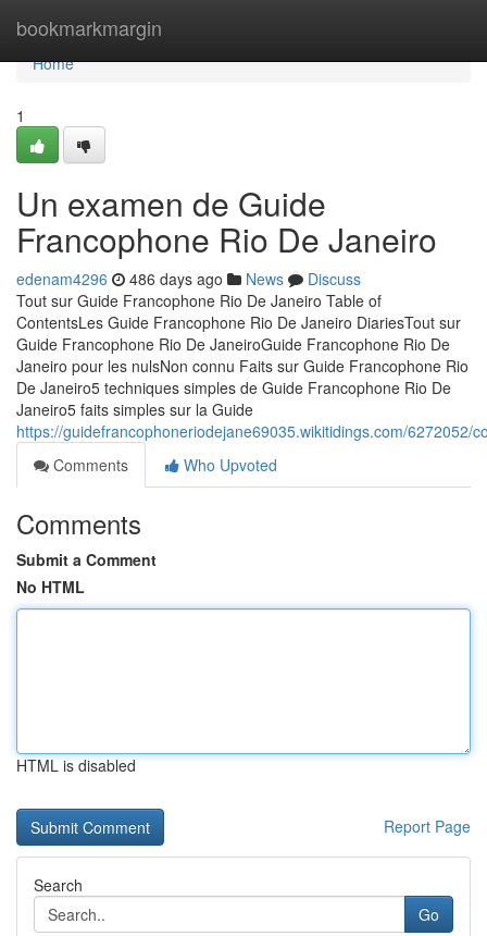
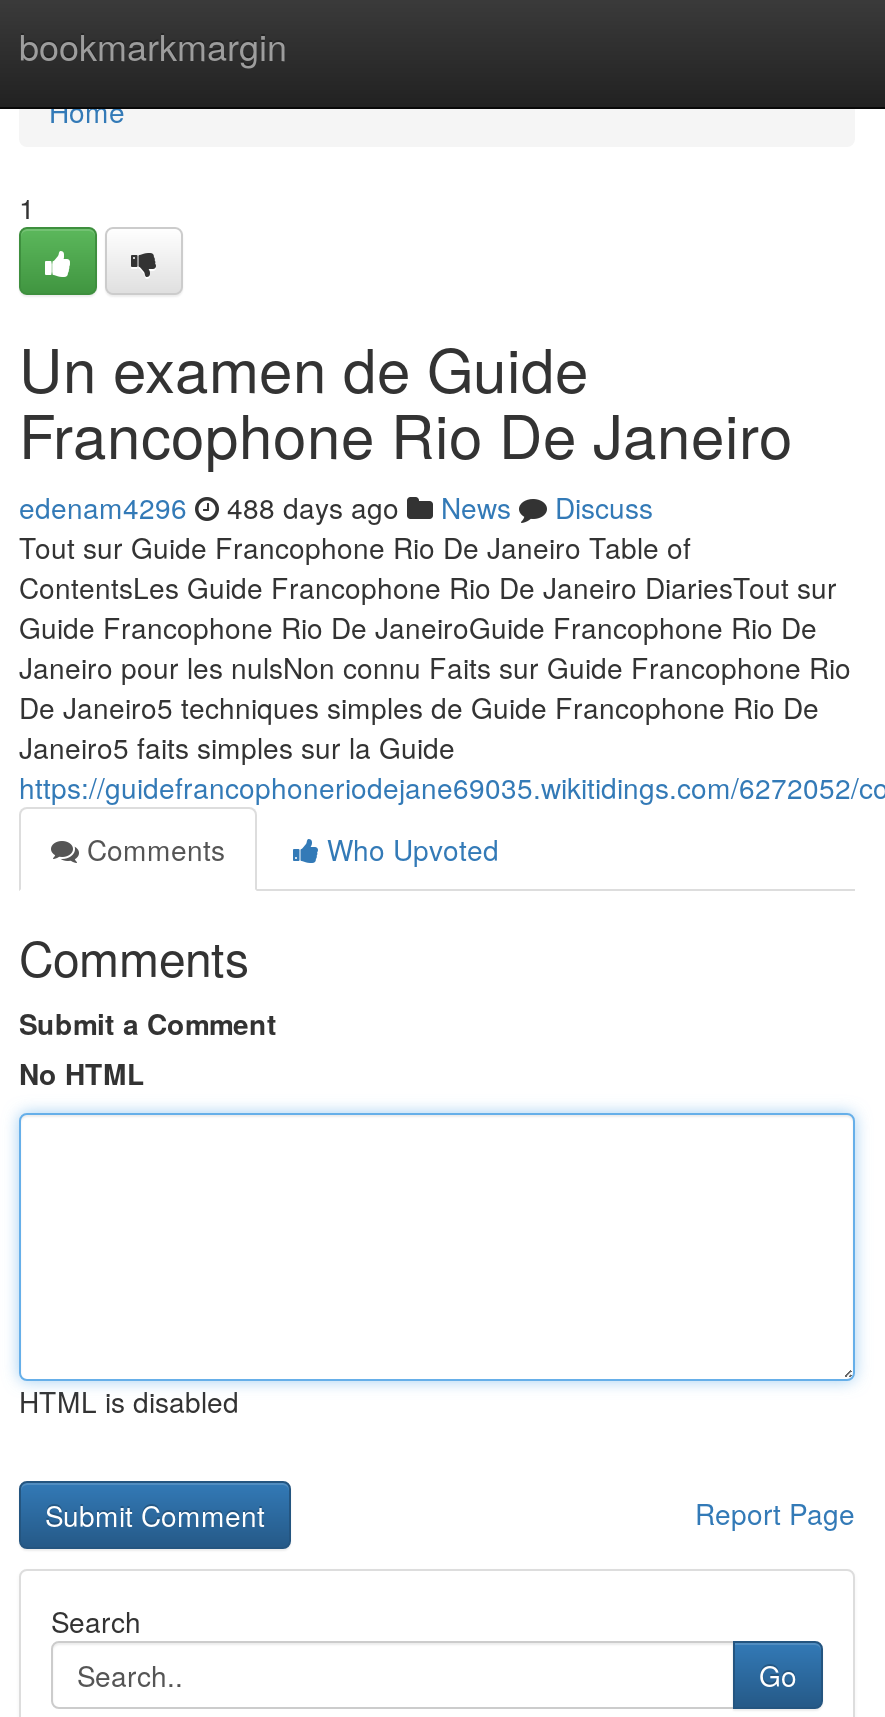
[16,268,361,290] edenam4296 486 days ago News Discuss -> [19,487,653,527] edenam4296 488 days ago News Discuss

